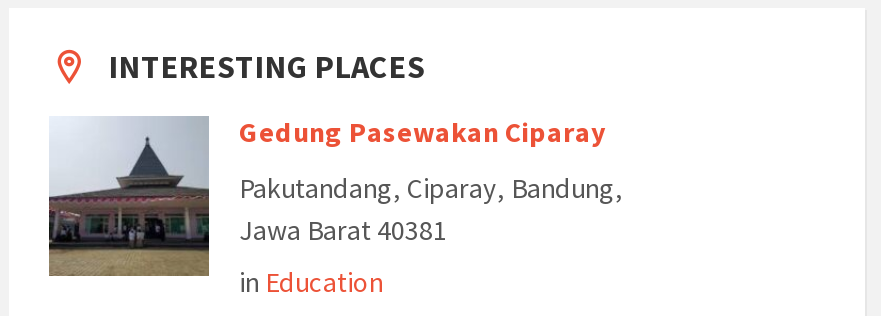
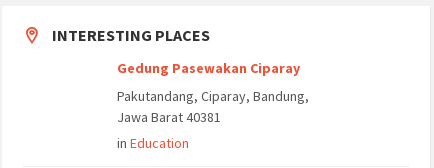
[47,116,211,278] [image] -> none

